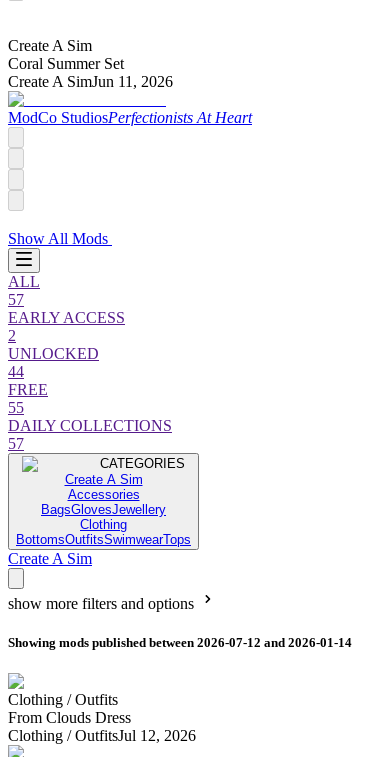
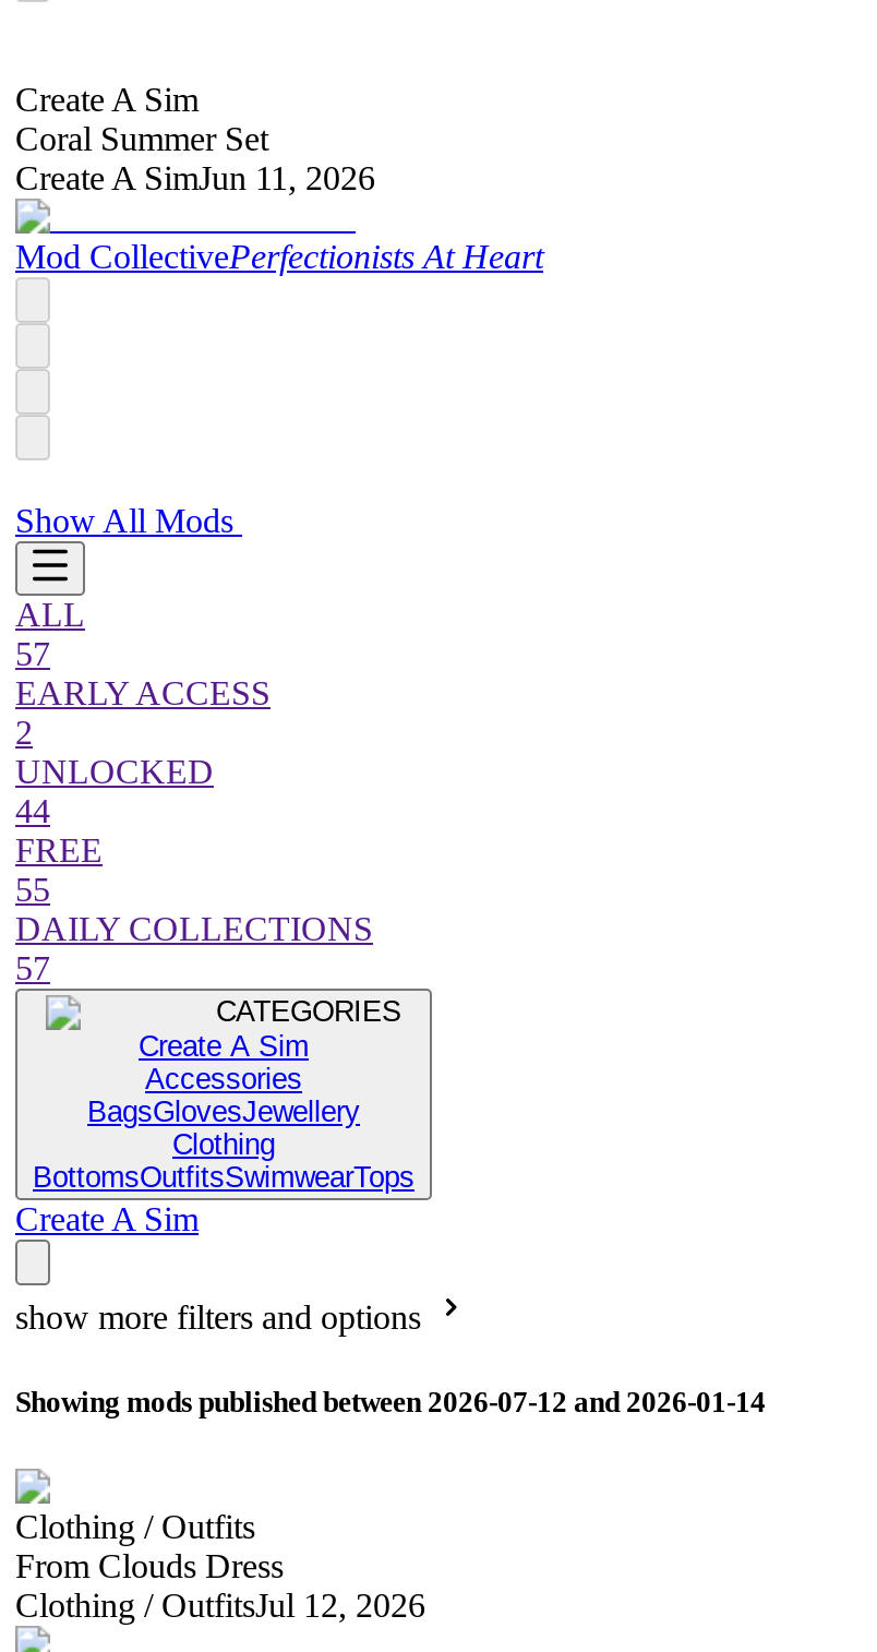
[8,109,252,126] ModCo StudiosPerfectionists At Heart -> [15,238,543,275] Mod CollectivePerfectionists At Heart

